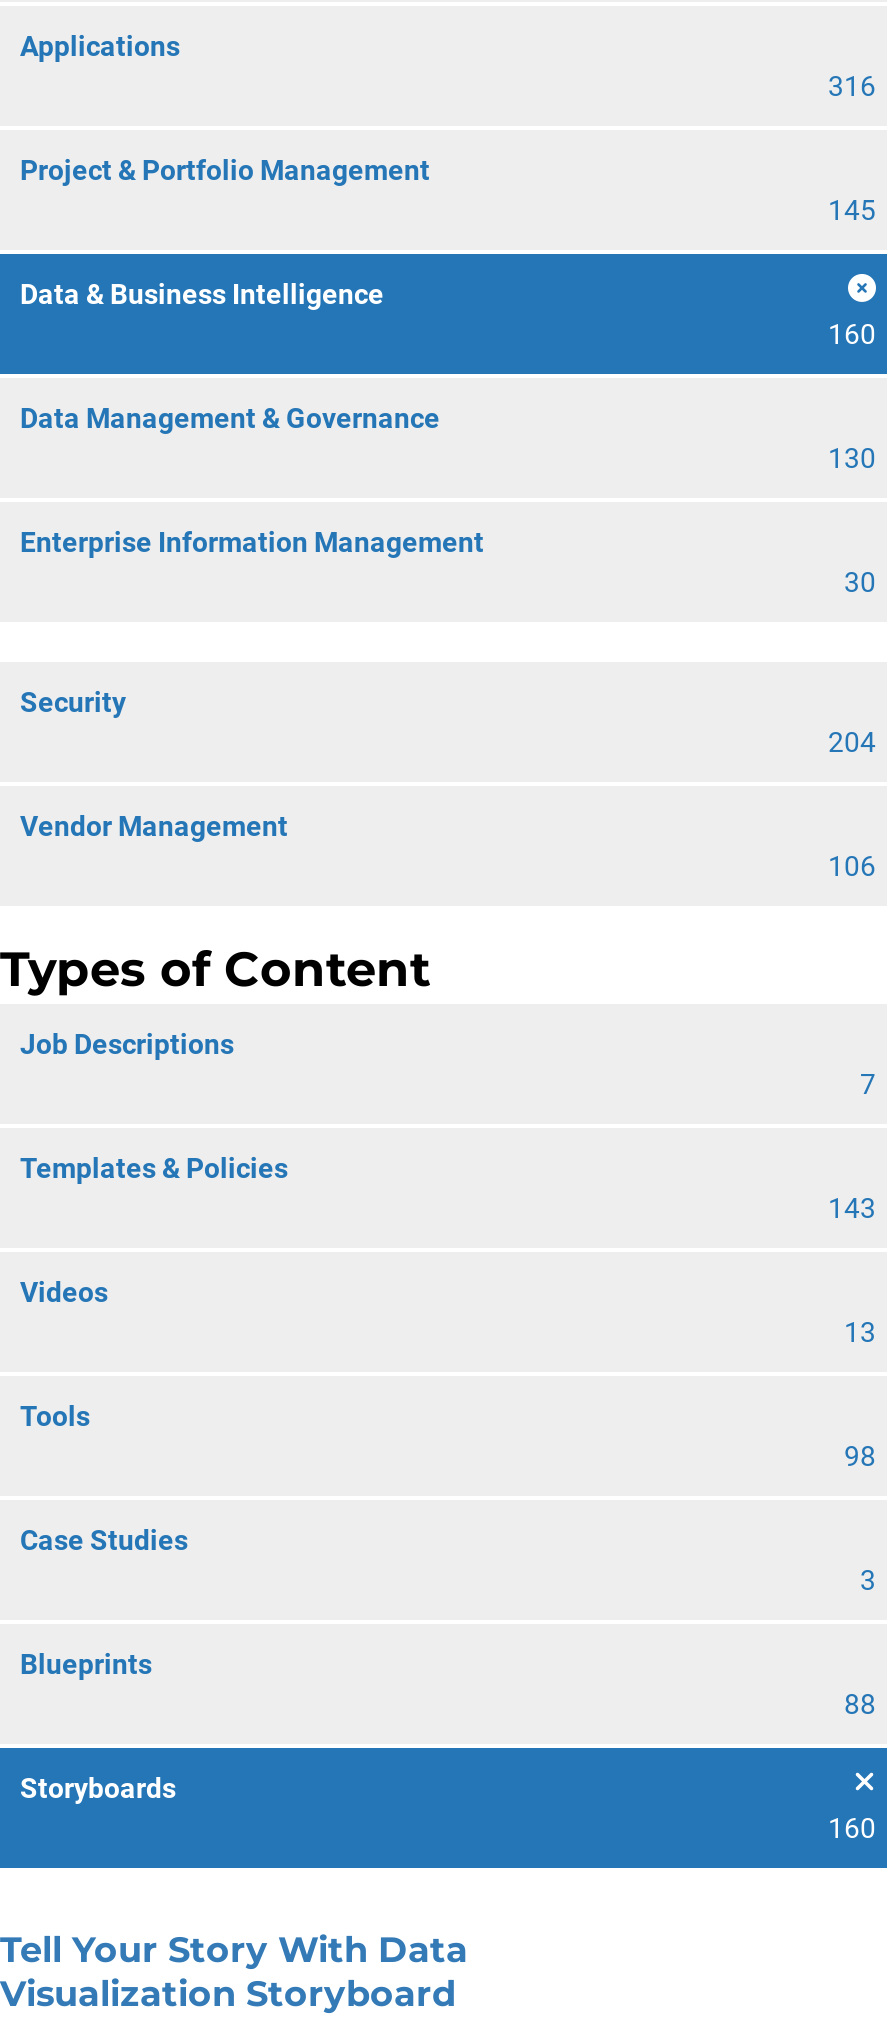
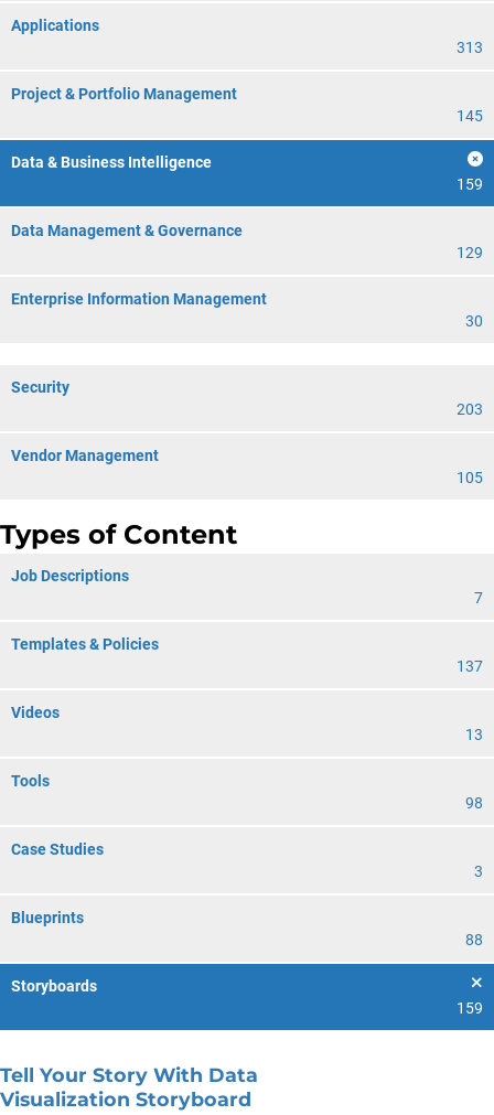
[828,70,876,102] 316 -> [457,39,483,56] 313
[828,318,876,350] 160 -> [457,175,483,193] 159
[828,442,876,474] 130 -> [457,244,483,261] 129
[828,726,876,758] 204 -> [457,400,483,418] 203
[828,850,876,882] 106 -> [457,469,483,486] 105
[828,1192,876,1224] 143 -> [457,657,483,675] 137
[828,1812,876,1844] 160 -> [457,999,483,1017] 159

